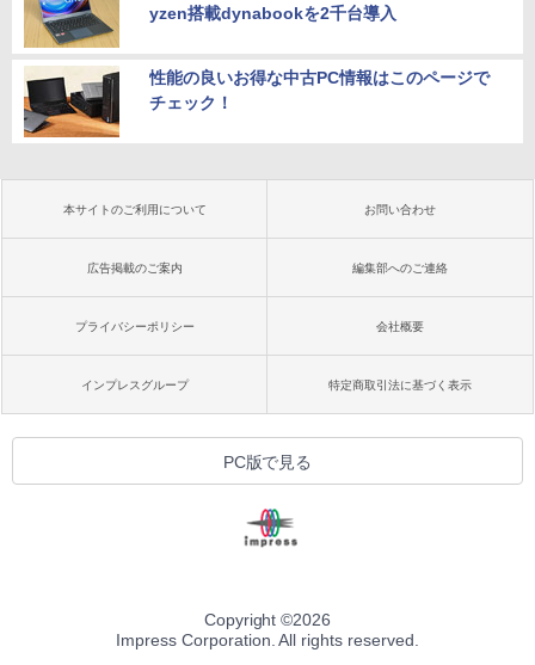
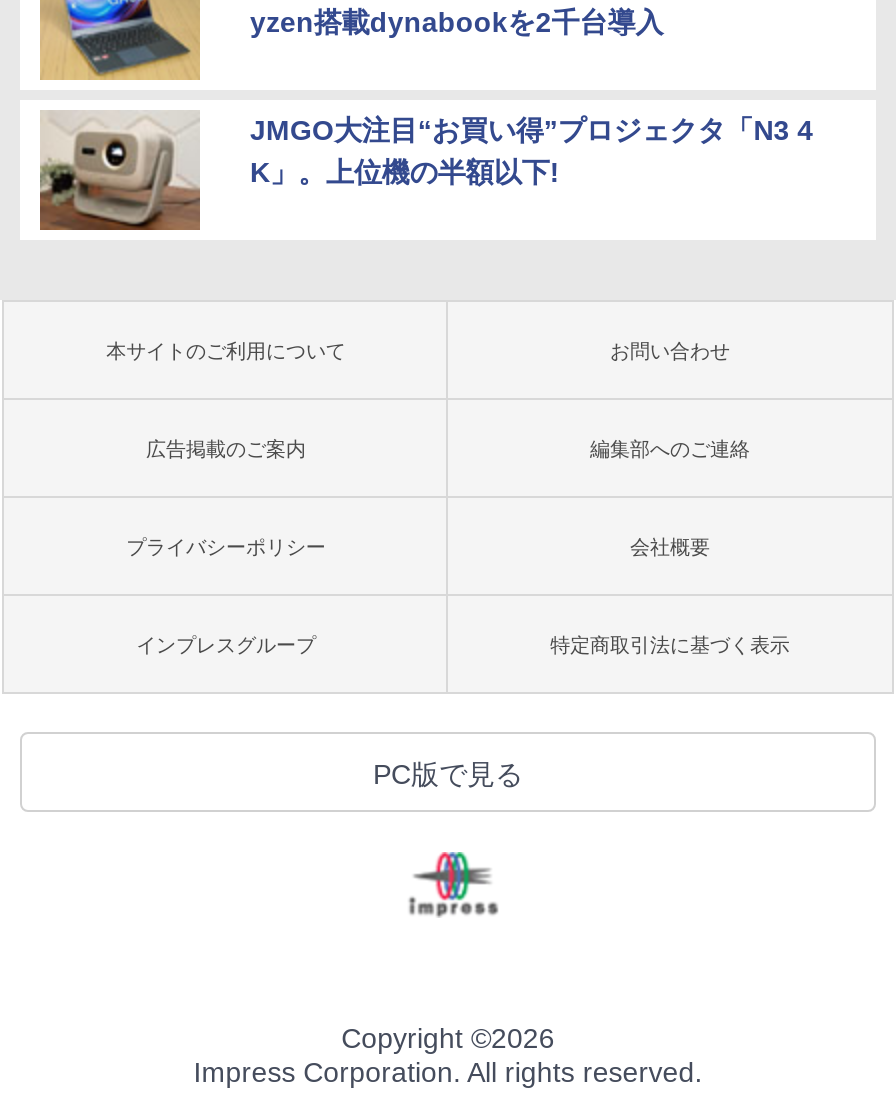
[23,68,489,138] [image] | 性能の良いお得な中古PC情報はこのページで | チェック！ -> [38,112,813,232] [image] | JMGO大注目“お買い得”プロジェクタ「N3 4 | K」。上位機の半額以下!

